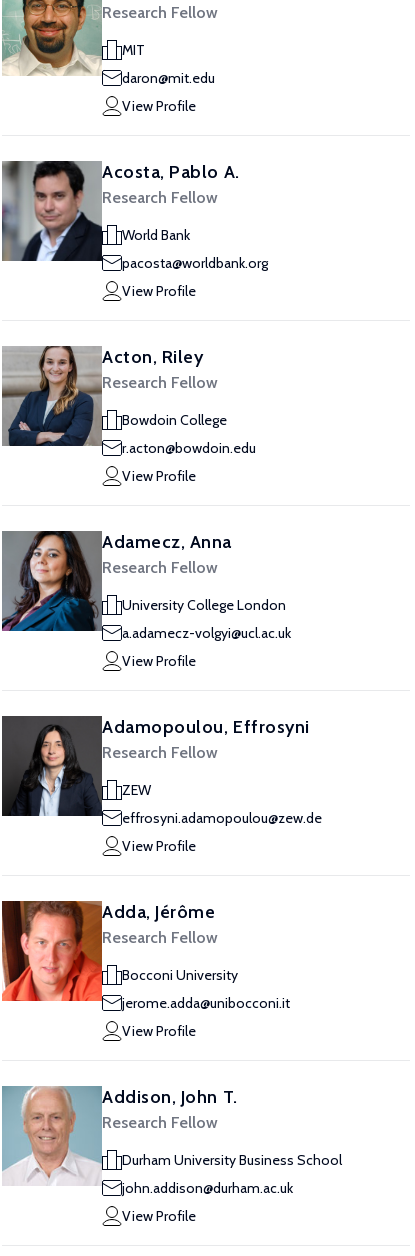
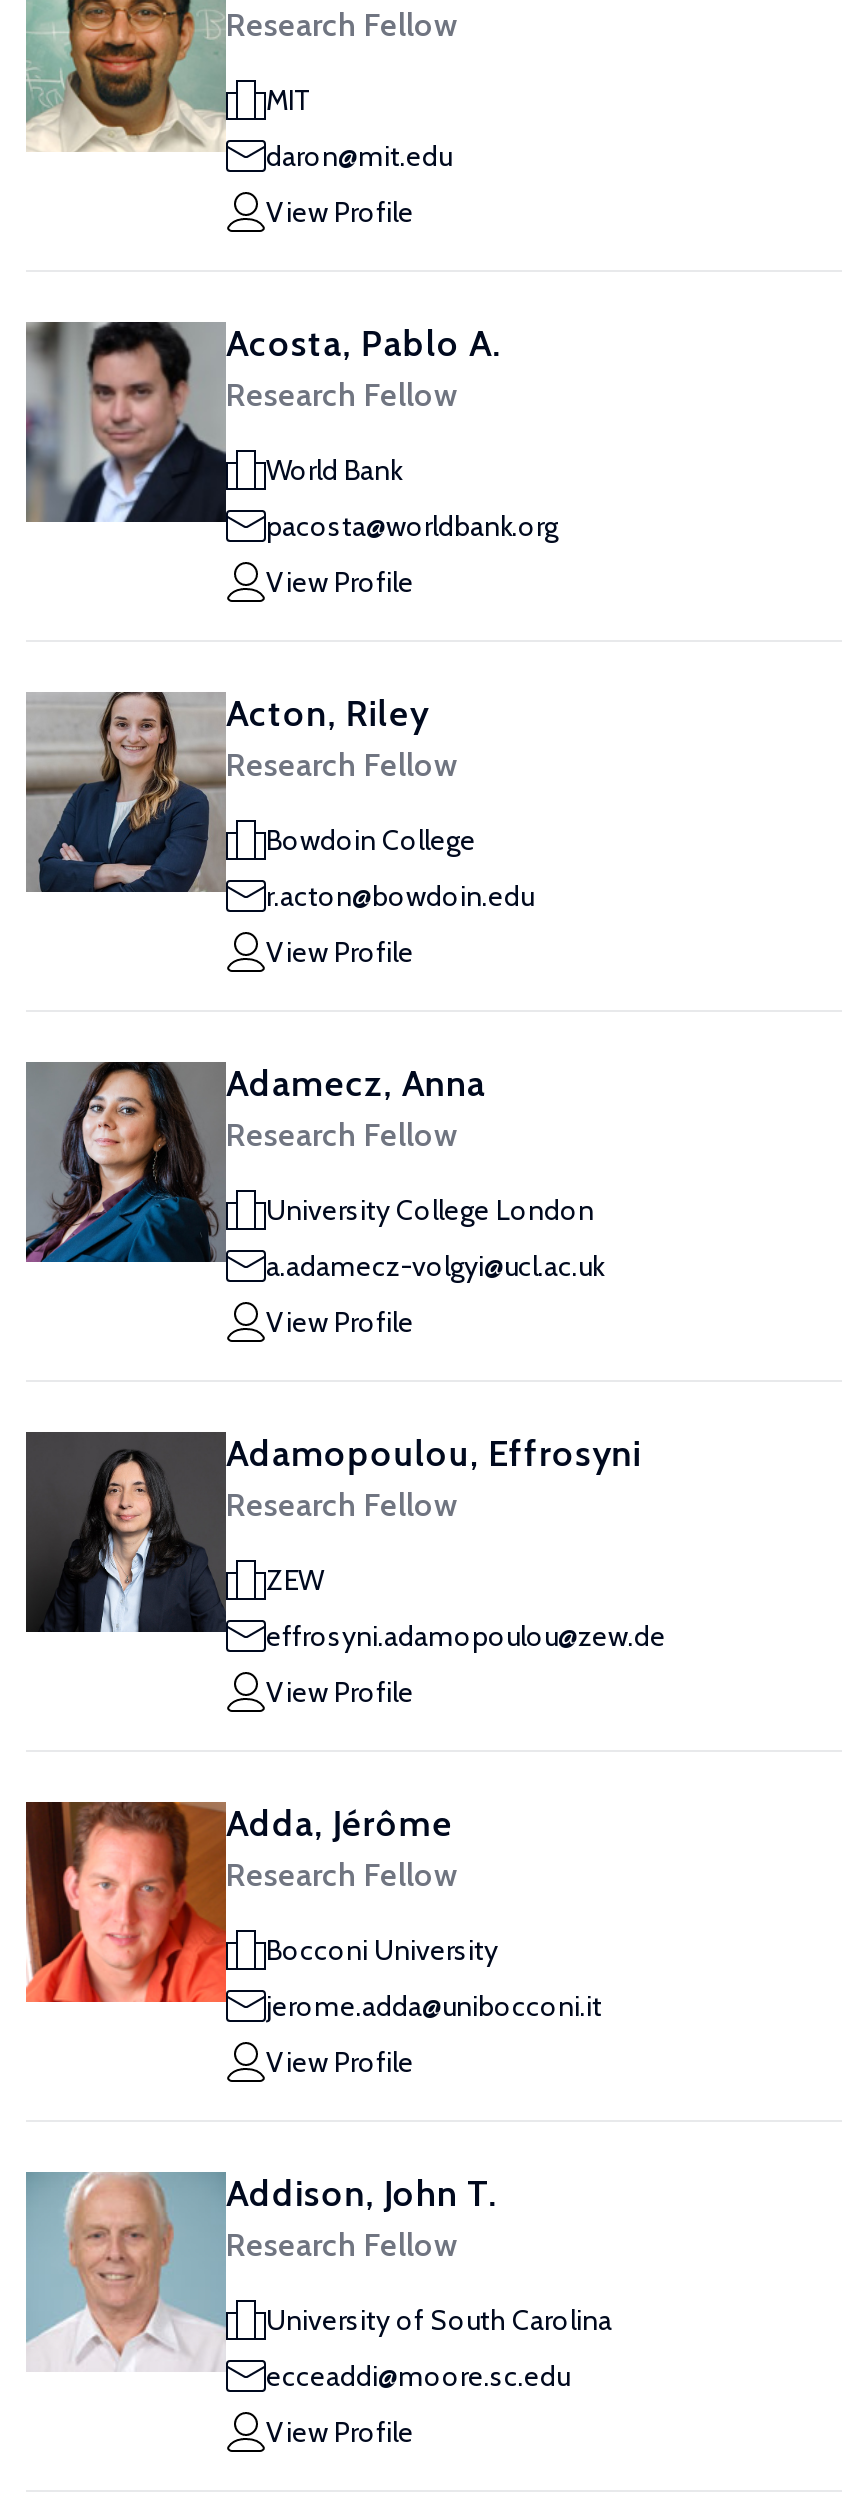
[122,1151,342,1169] Durham University Business School -> [266,2302,612,2338] University of South Carolina
[122,1179,293,1197] john.addison@durham.ac.uk -> [266,2358,570,2394] ecceaddi@moore.sc.edu

